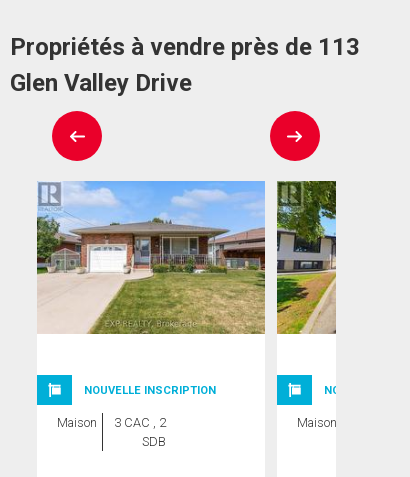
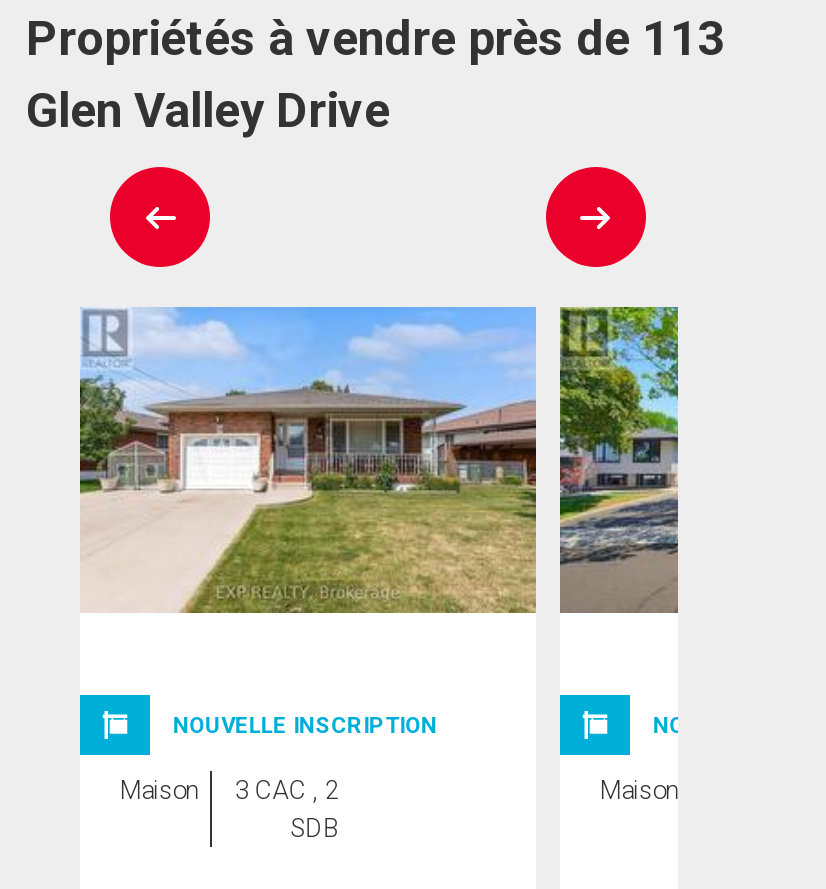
[276,180,337,334] [image] -> [560,307,680,613] [image]

